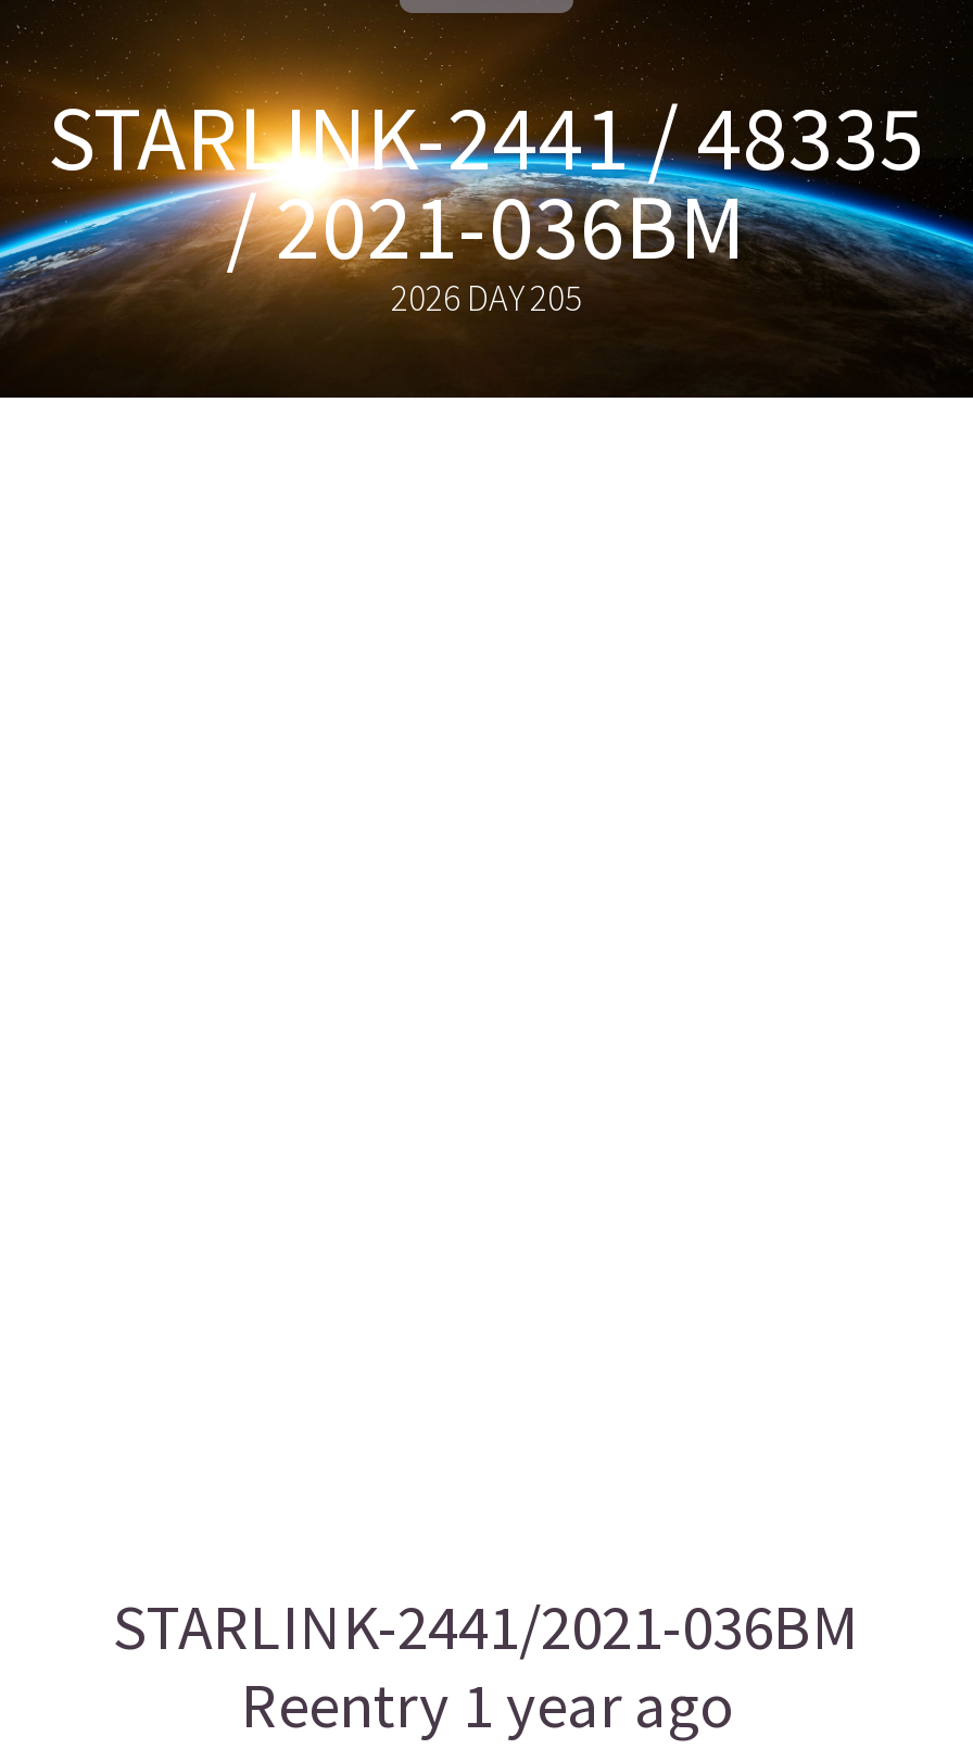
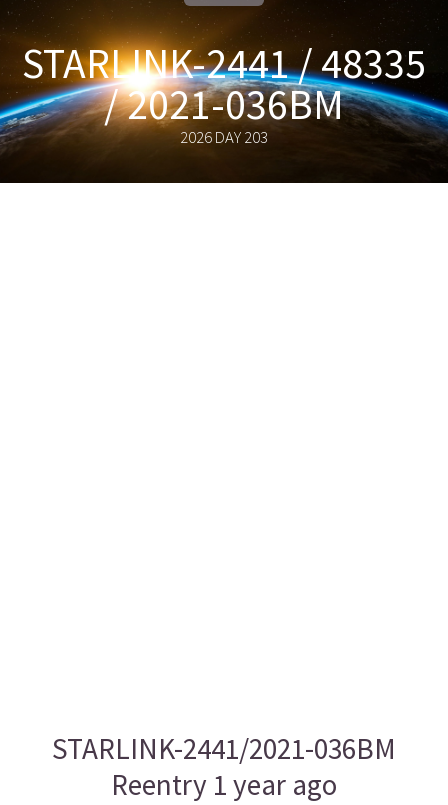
[391,275,582,321] 2026 DAY 205 -> [180,127,268,148] 2026 DAY 203

